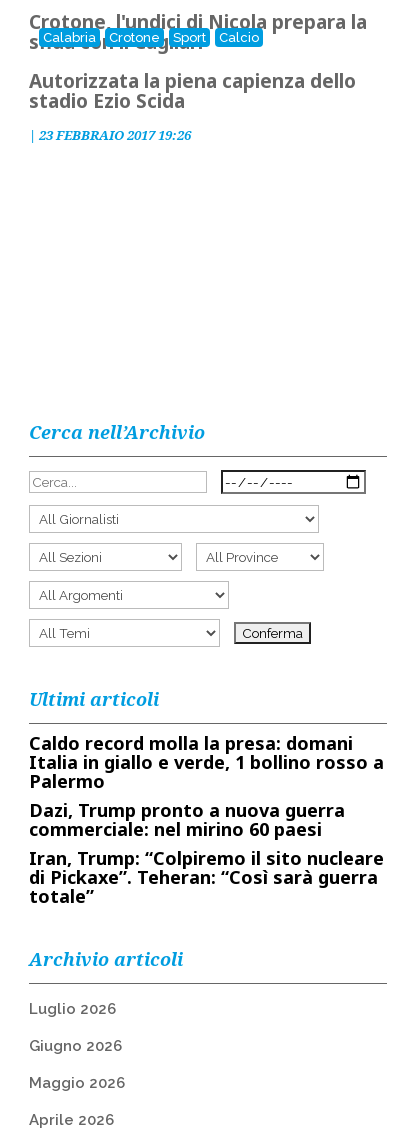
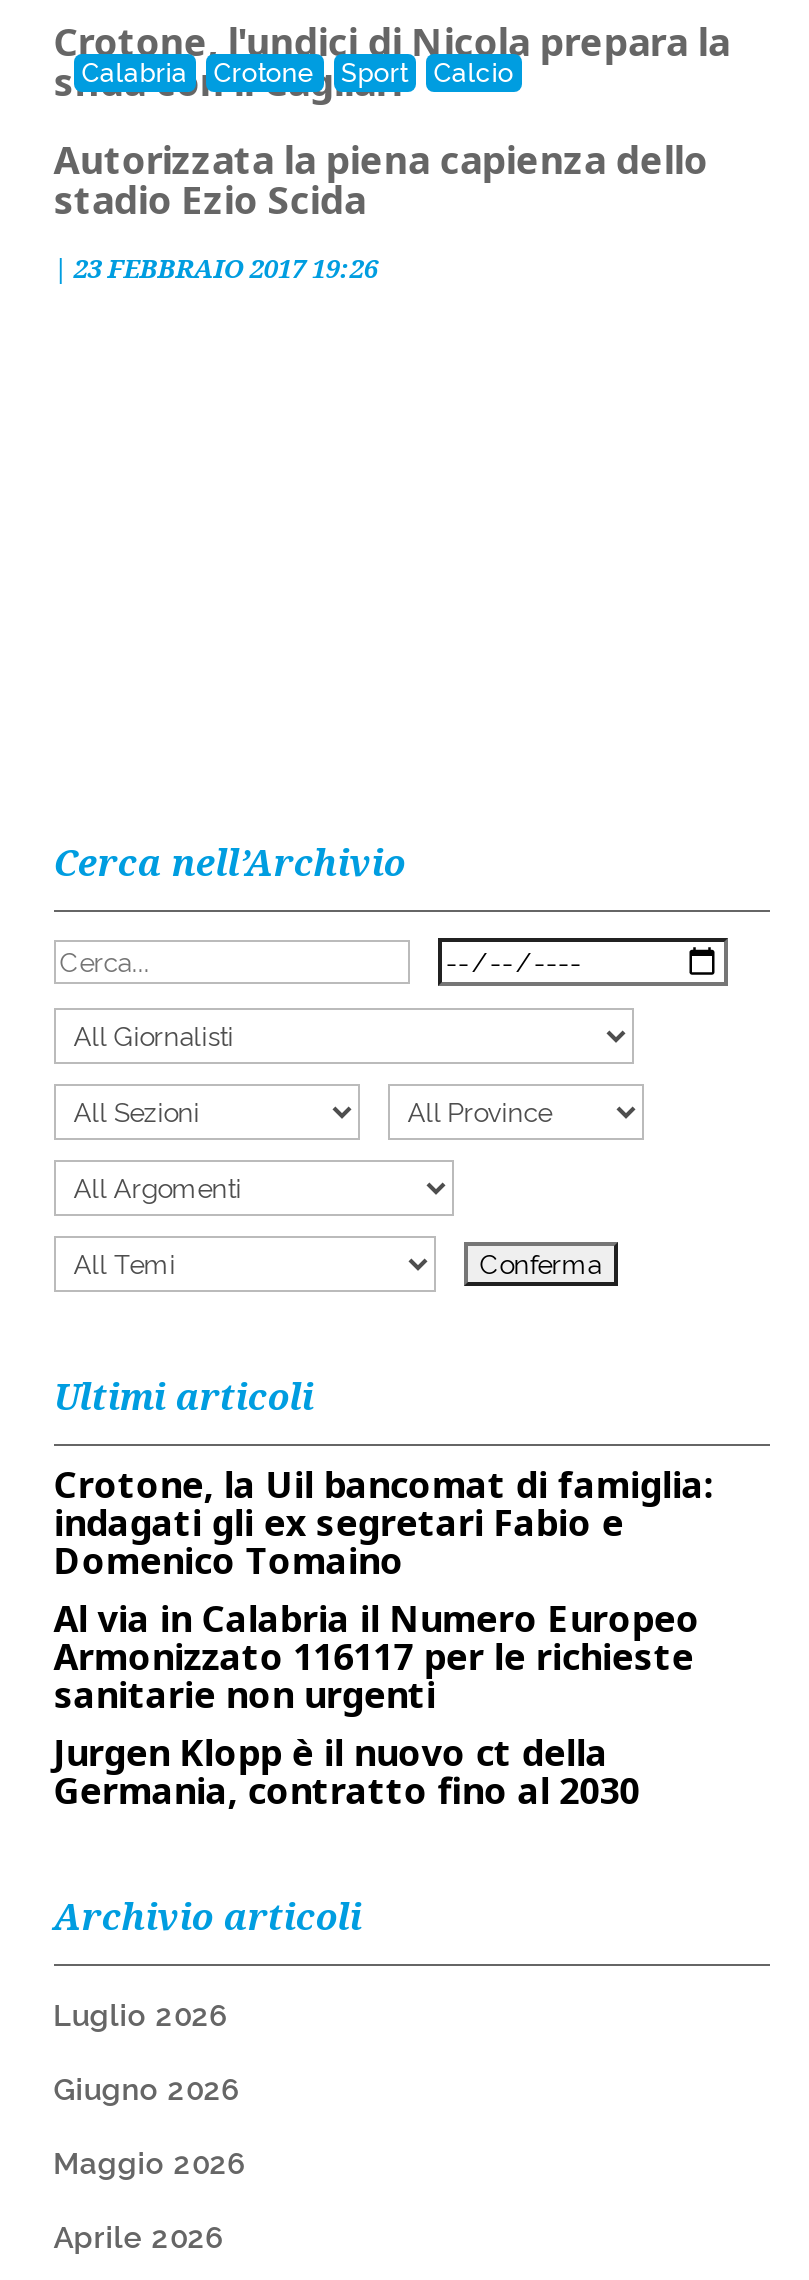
[29,731,384,908] Caldo record molla la presa: domani | Italia in giallo e verde, 1 bollino rosso a | Palermo | Dazi, Trump pronto a nuova guerra | commerciale: nel mirino 60 paesi | Iran, Trump: “Colpiremo il sito nucleare | di Pickaxe”. Teheran: “Così sarà guerra | totale” -> [54,1460,714,1814] Crotone, la Uil bancomat di famiglia: | indagati gli ex segretari Fabio e | Domenico Tomaino | Al via in Calabria il Numero Europeo | Armonizzato 116117 per le richieste | sanitarie non urgenti | Jurgen Klopp è il nuovo ct della | Germania, contratto fino al 2030

